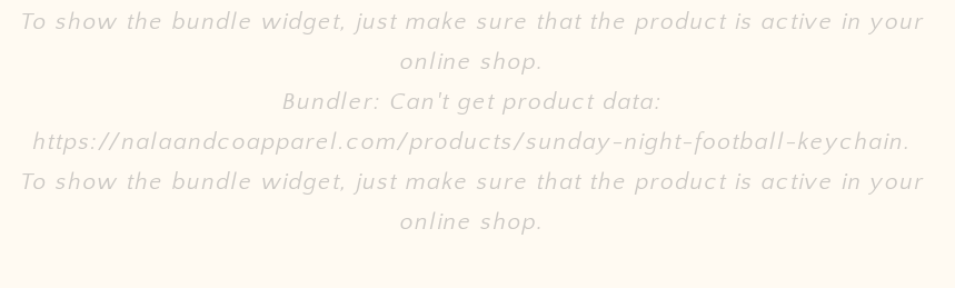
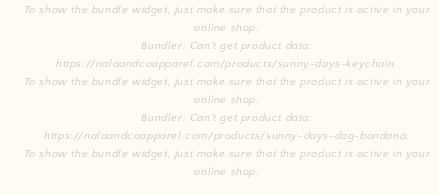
[33,130,912,156] https://nalaandcoapparel.com/products/sunday-night-football-keychain. -> [24,58,430,142] https://nalaandcoapparel.com/products/sunny-days-keychain. | To show the bundle widget, just make sure that the product is active in your | online shop. | Bundler: Can't get product data: | https://nalaandcoapparel.com/products/sunny-days-dog-bandana.

